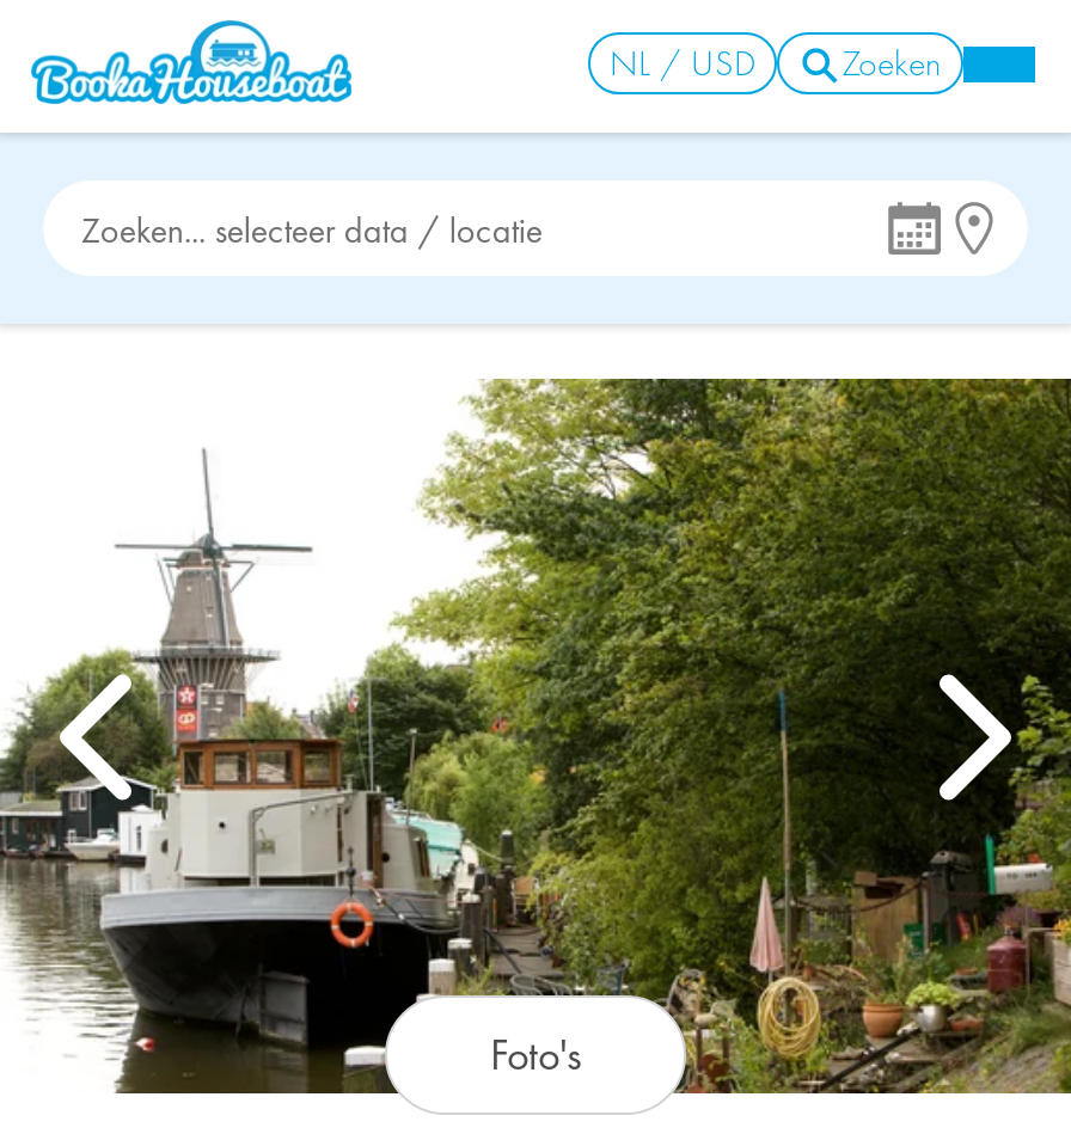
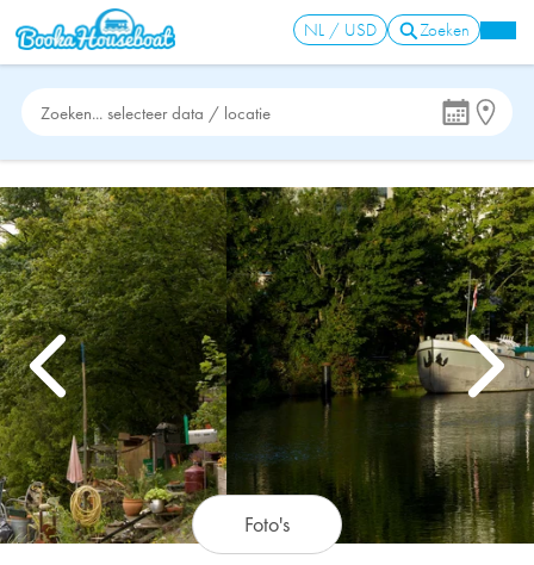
[7,376,1064,1096] [image] -> [4,186,530,545] [image]

